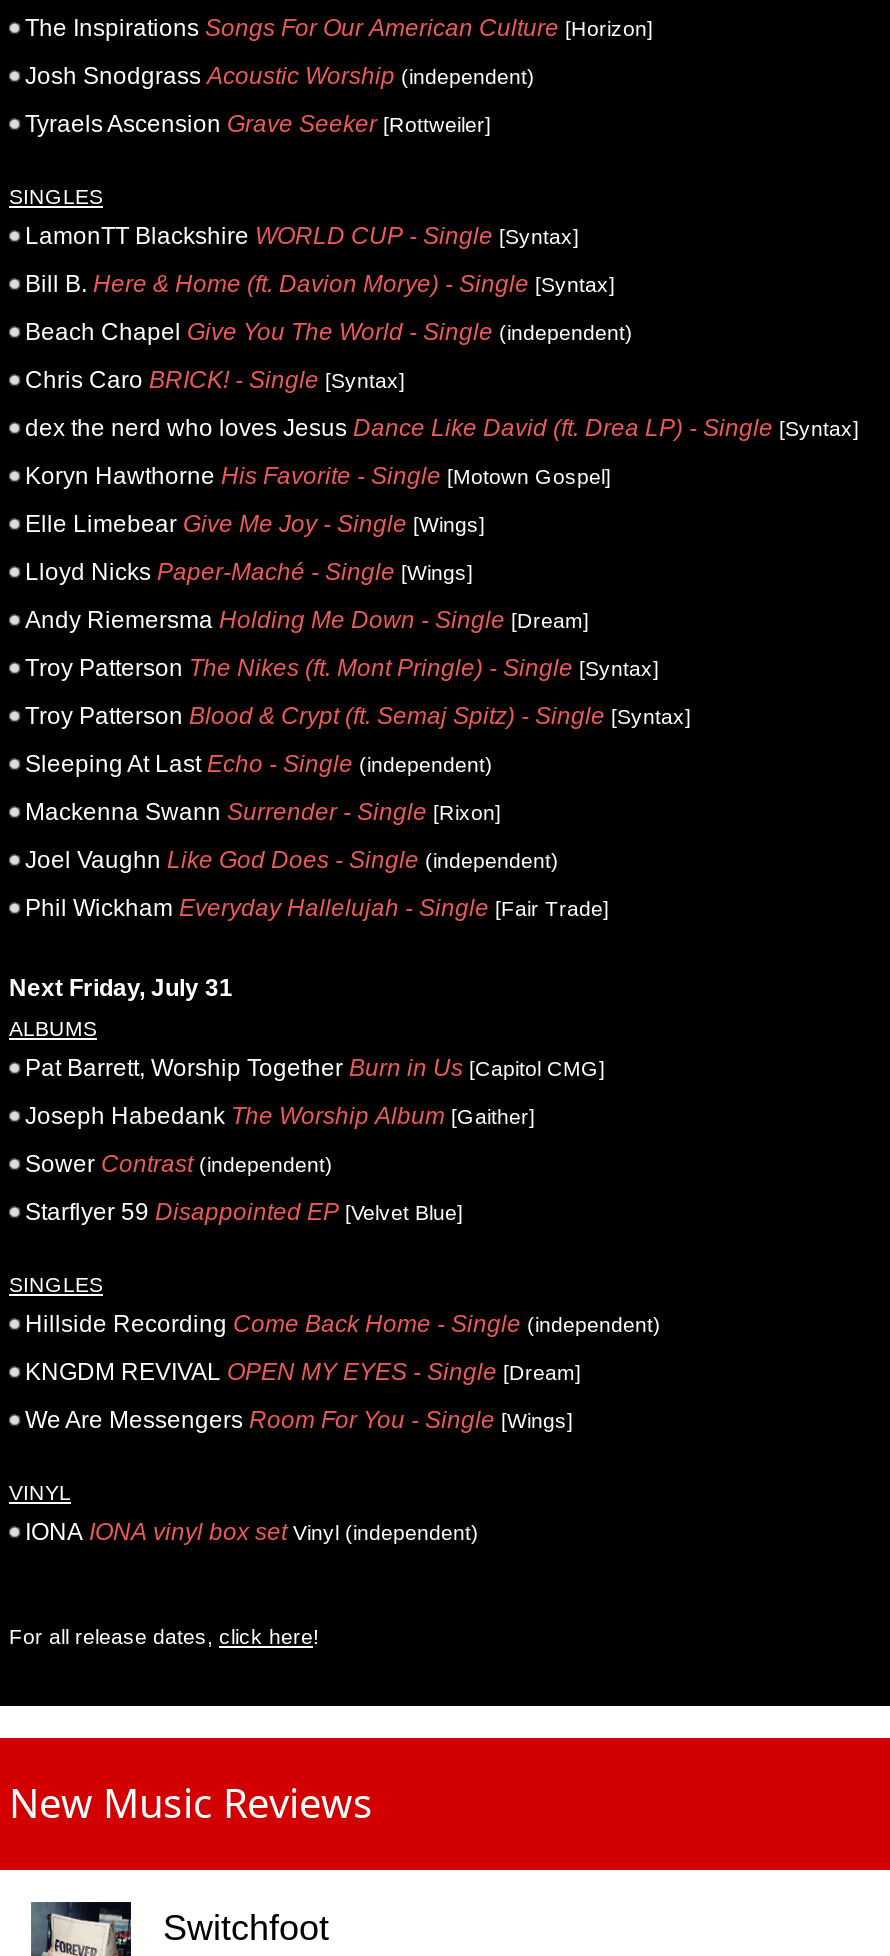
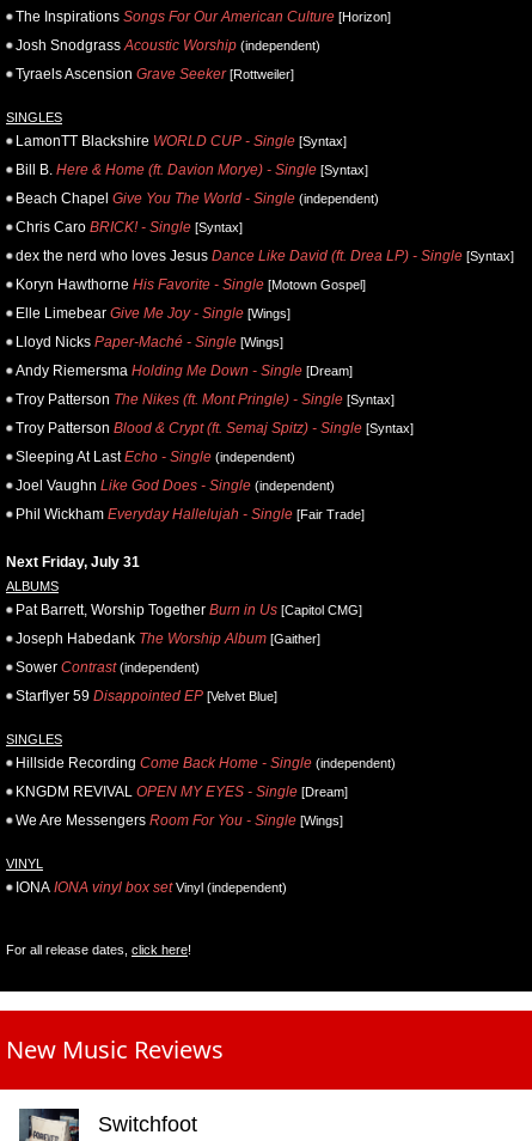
[25,798,501,826] Mackenna Swann Surrender - Single [Rixon] -> none

